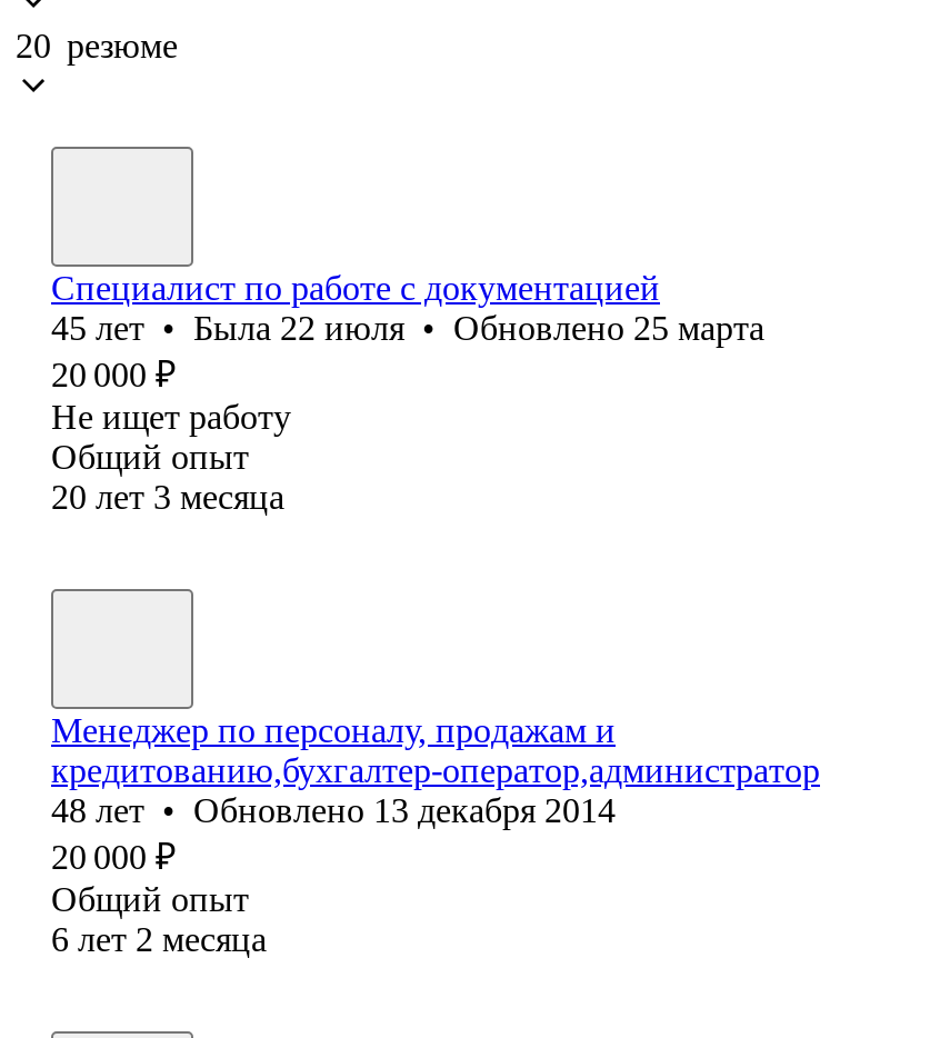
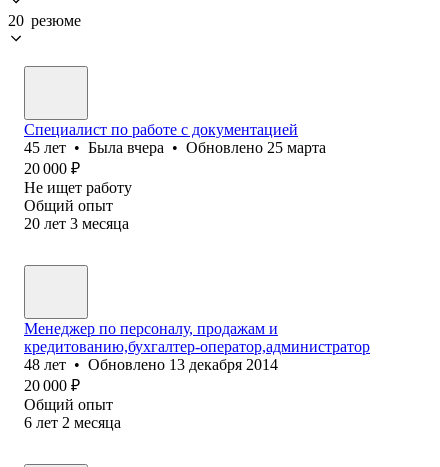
[51,309,764,347] 45 лет • Была 22 июля • Обновлено 25 марта -> [24,139,326,156] 45 лет • Была вчера • Обновлено 25 марта

